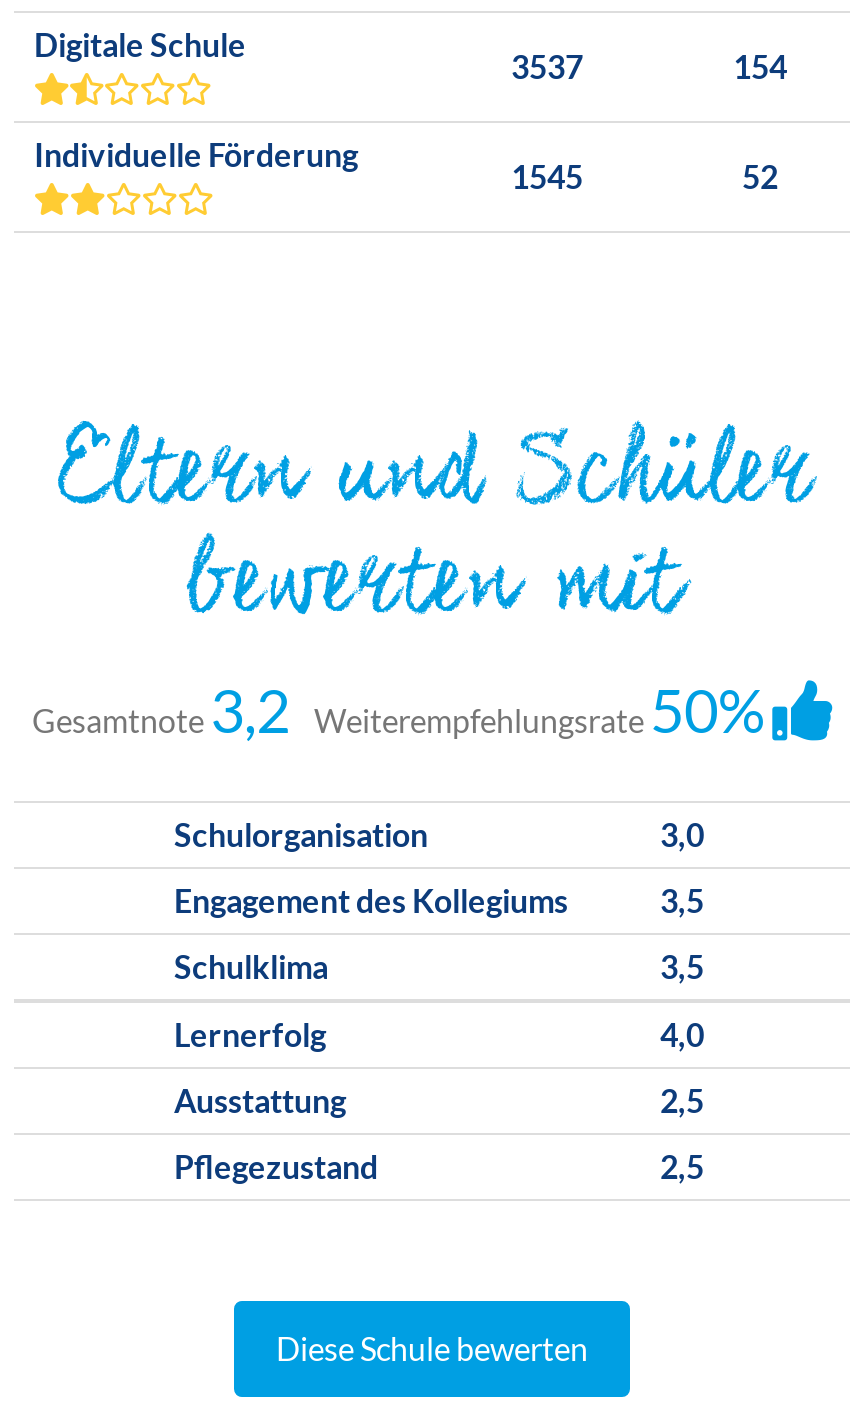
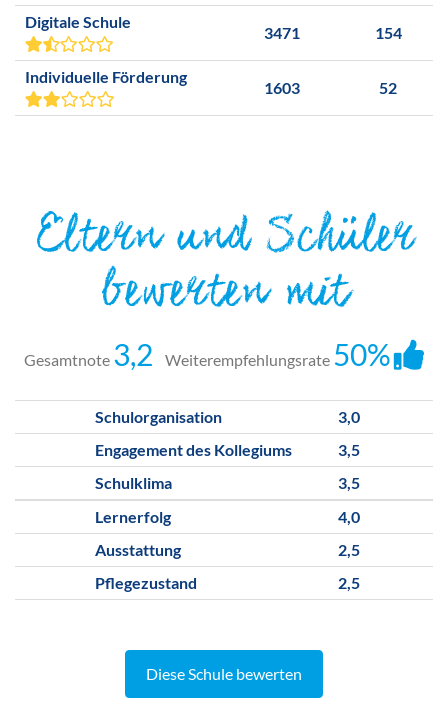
[511,47,583,85] 3537 -> [263,23,299,42] 3471
[511,157,583,195] 1545 -> [263,78,299,97] 1603

